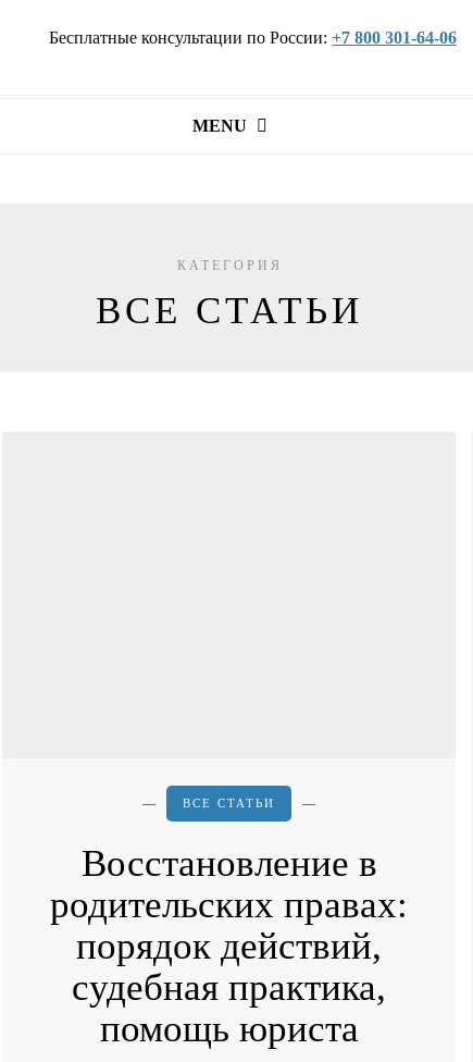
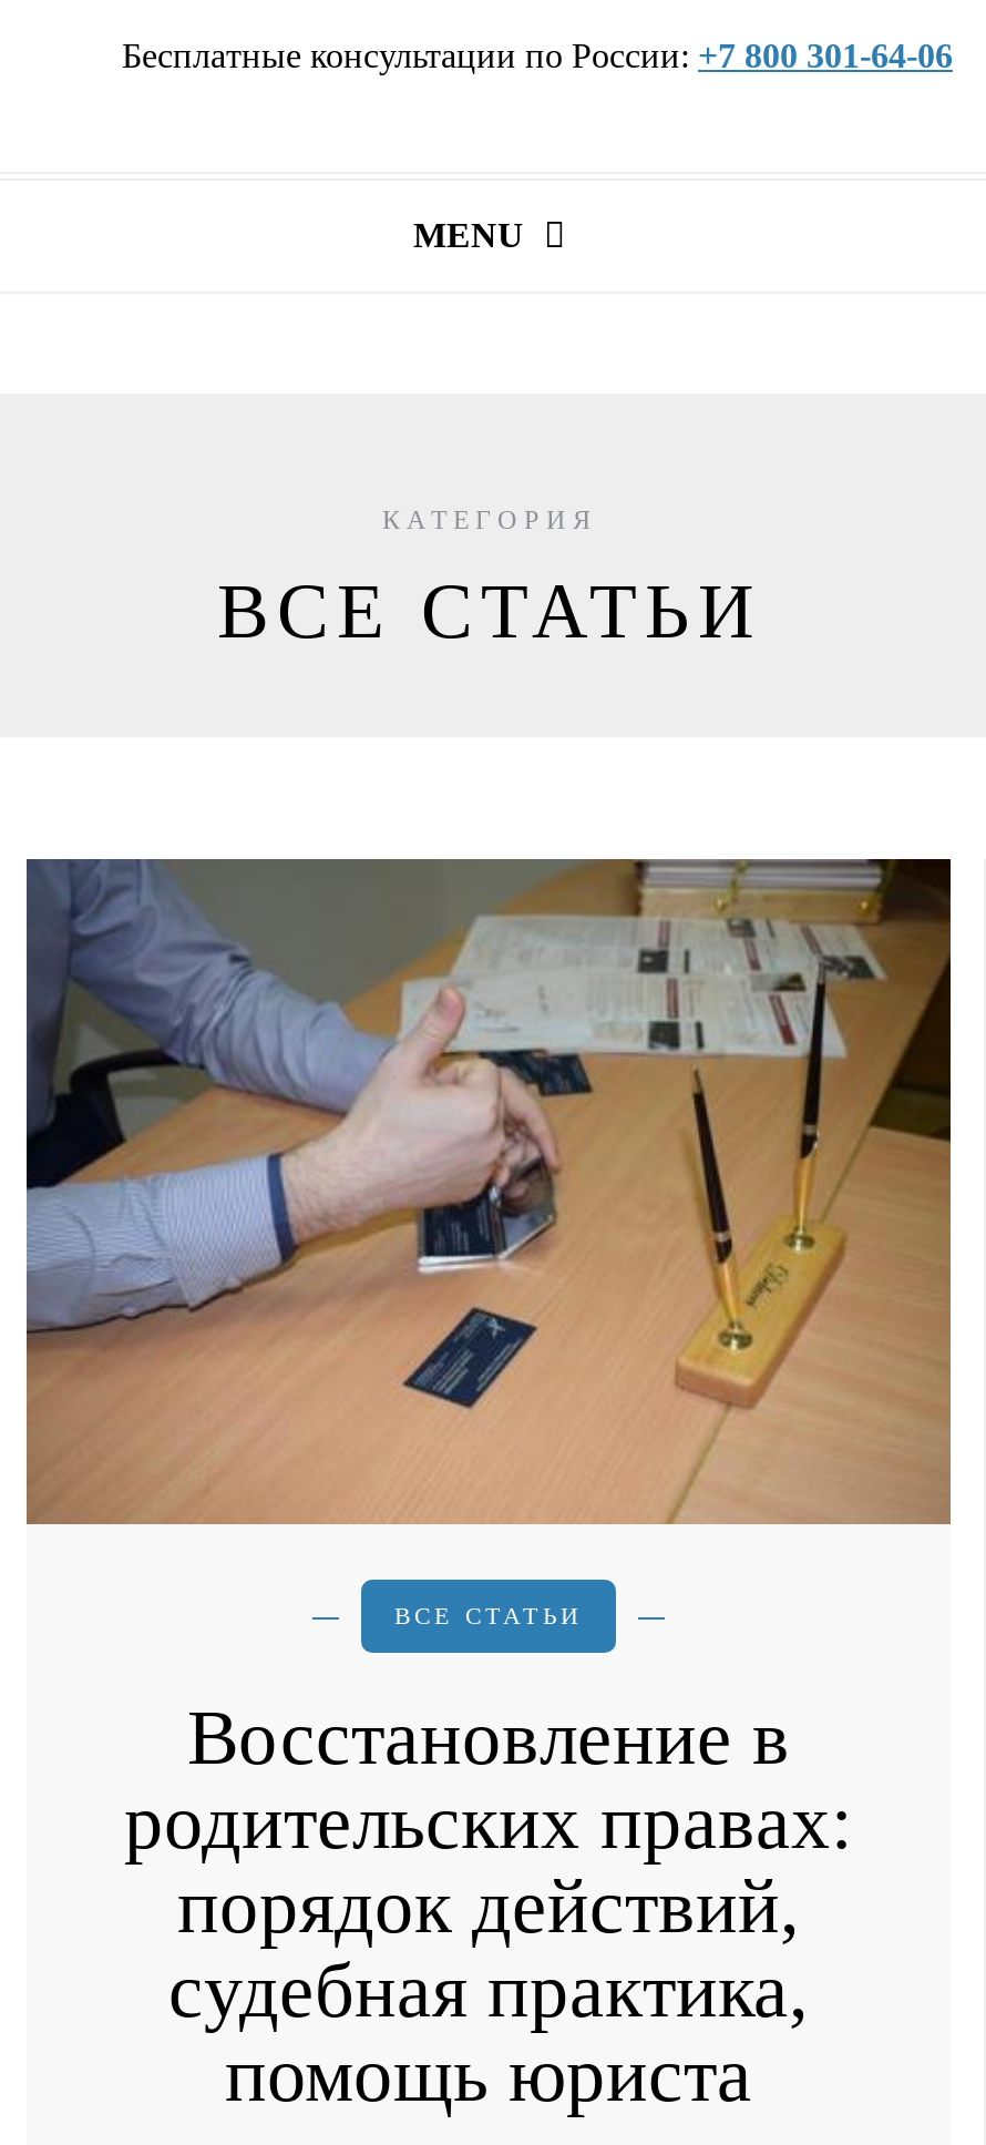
none -> [24,857,953,1526] [image]

